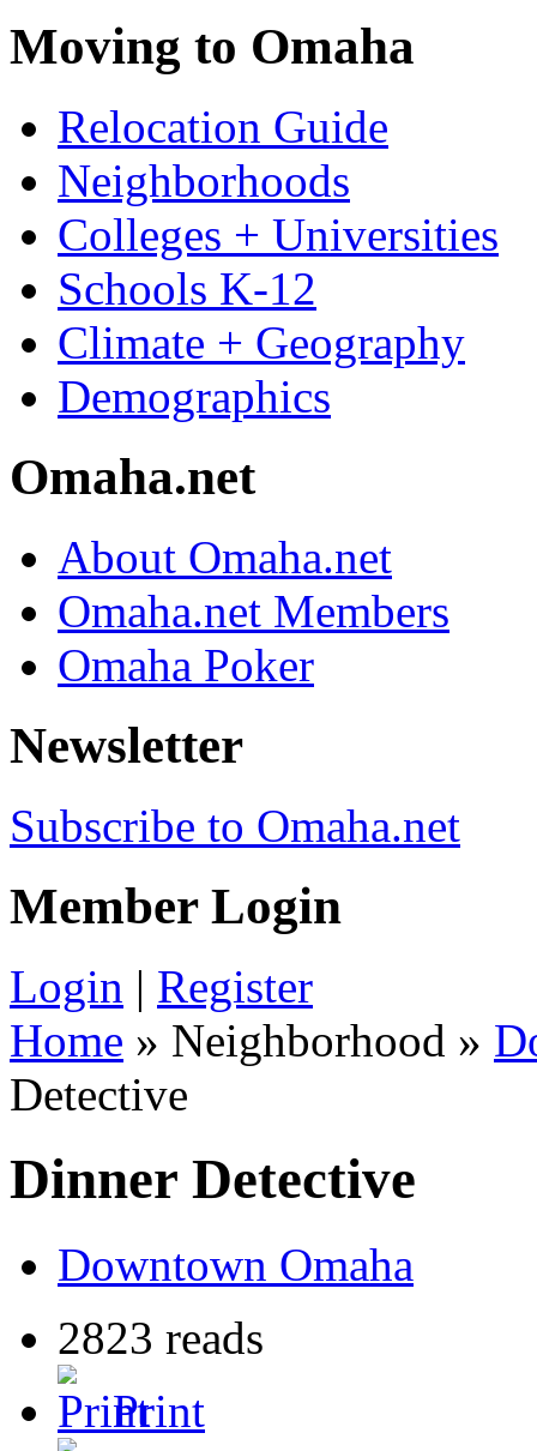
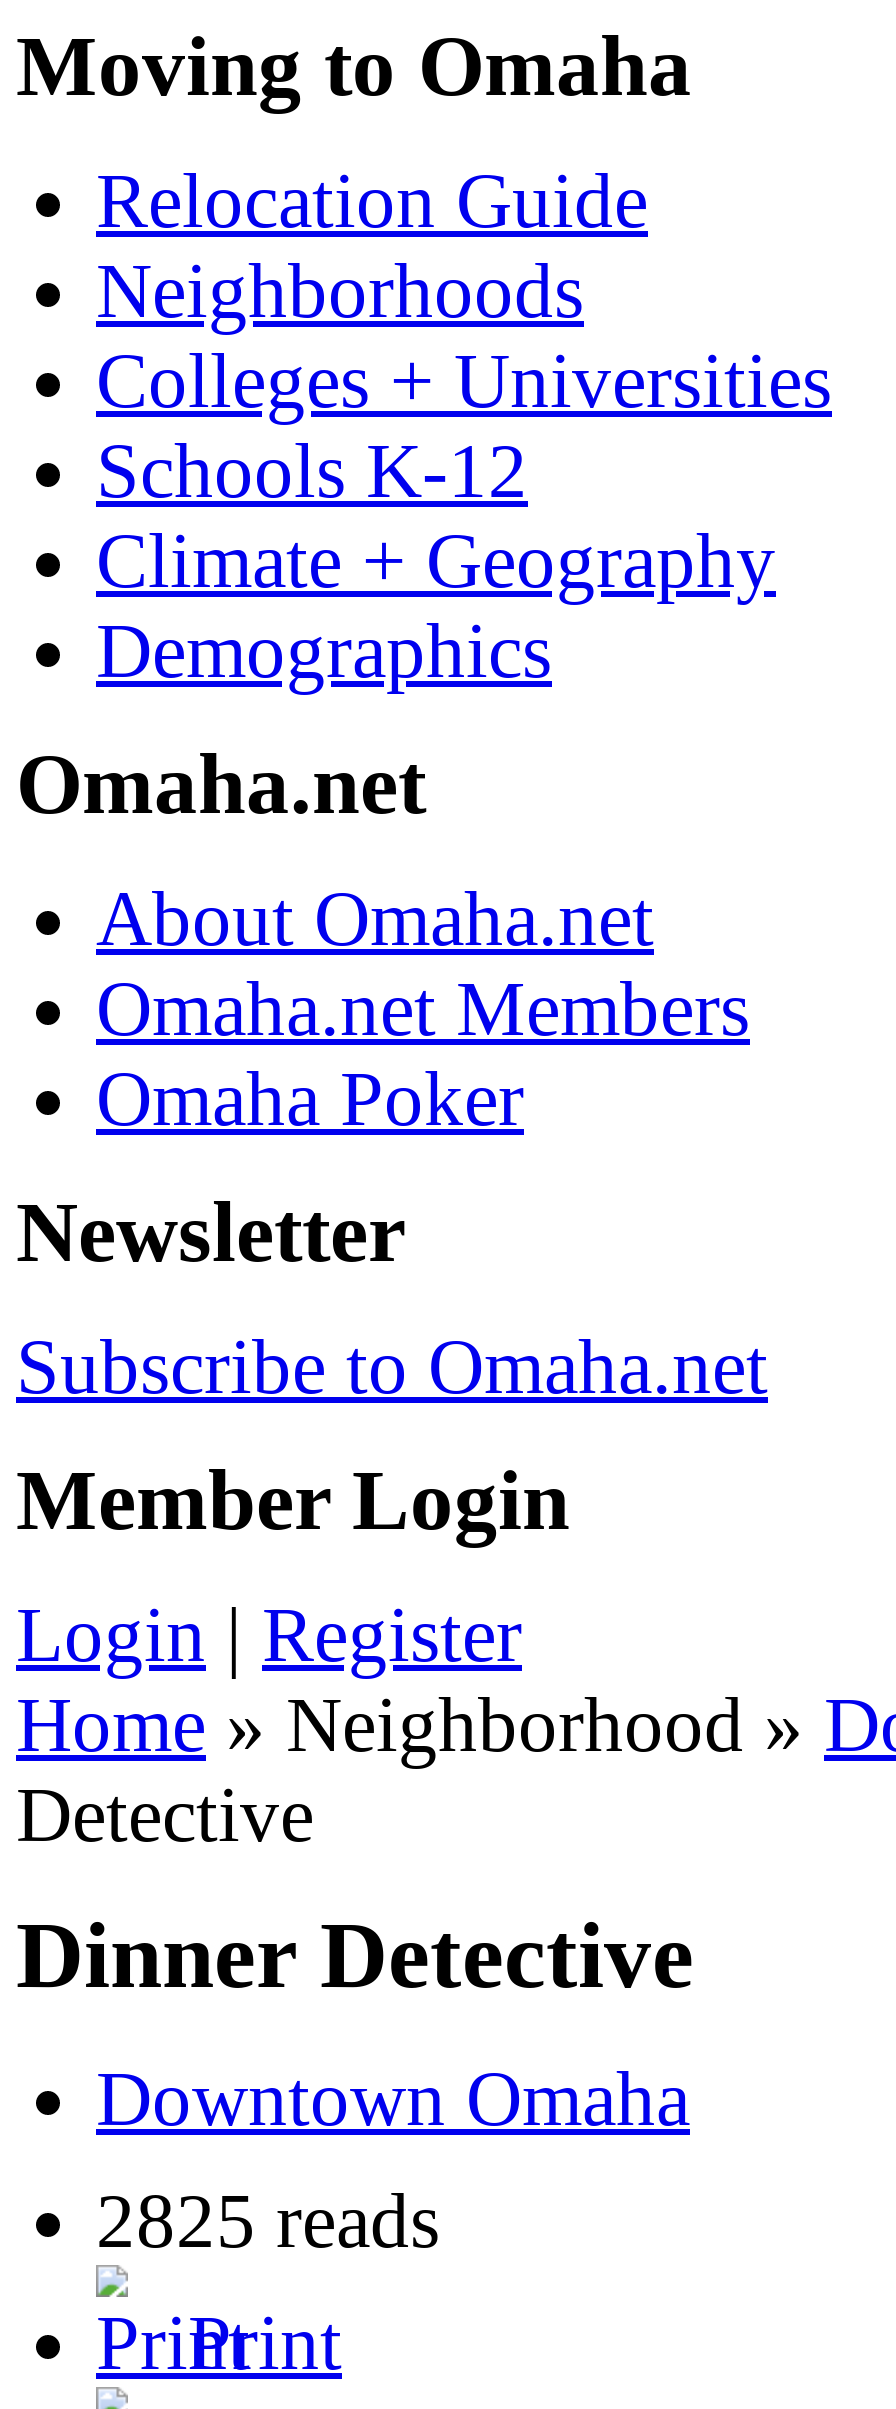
[58,1311,264,1363] 2823 reads -> [96,2176,440,2262] 2825 reads

